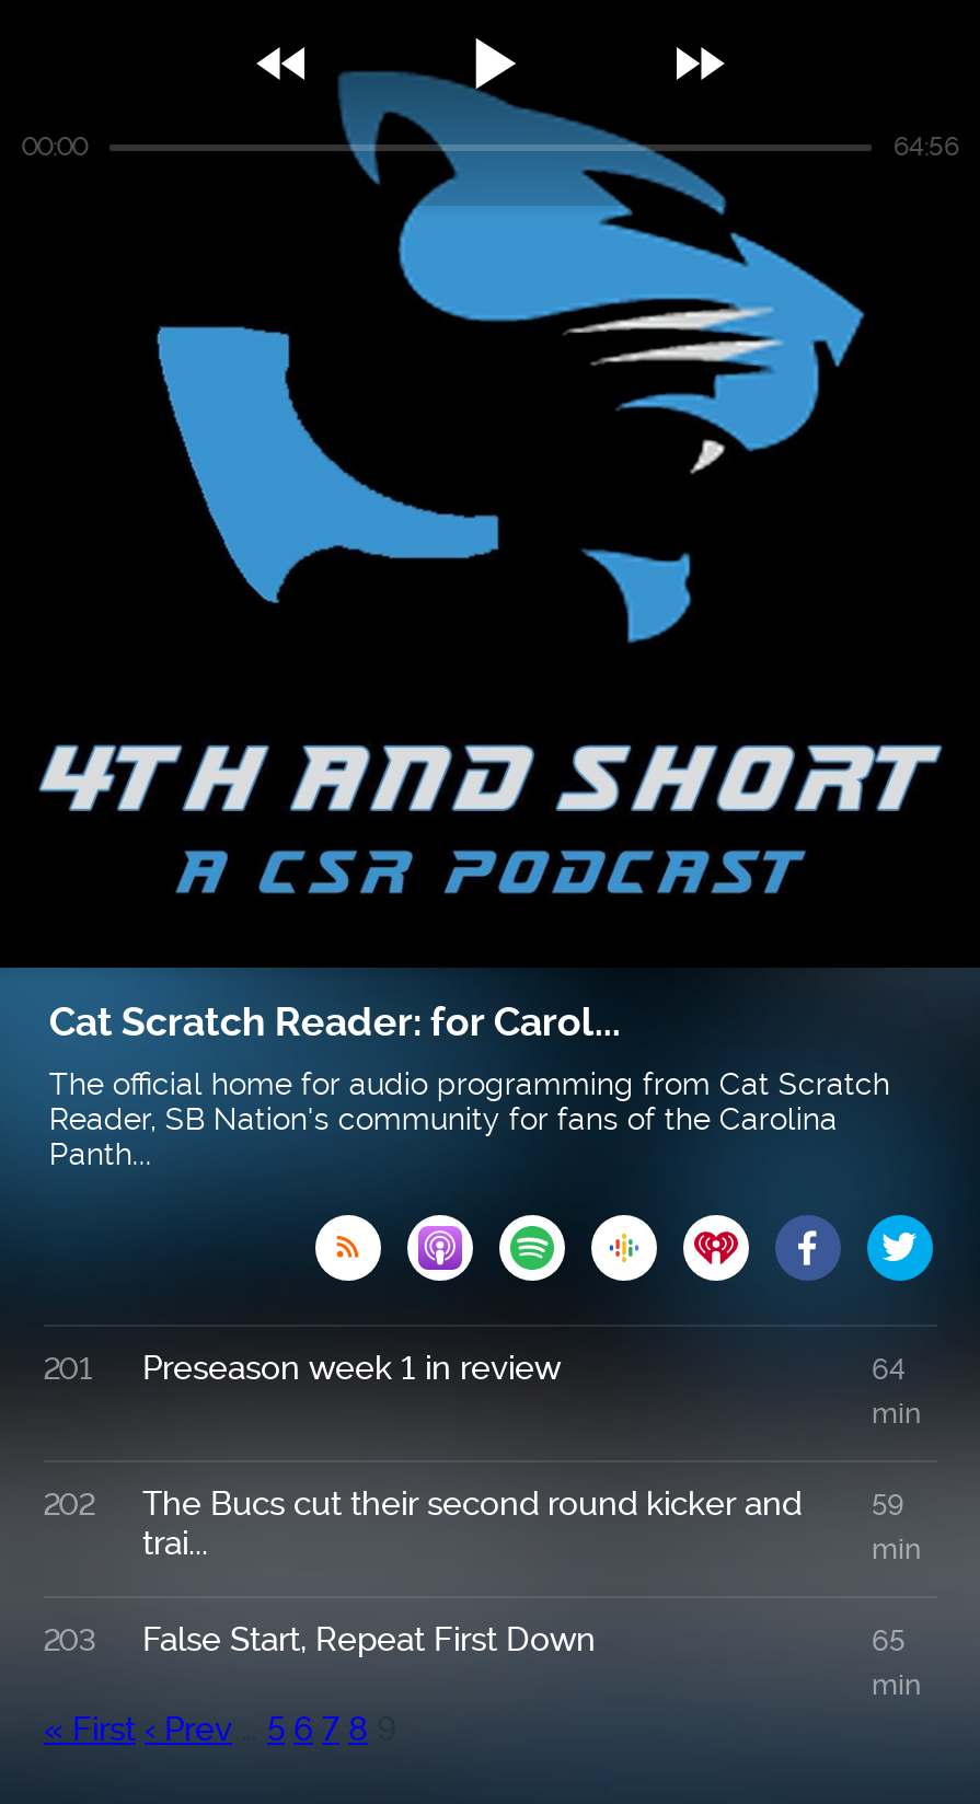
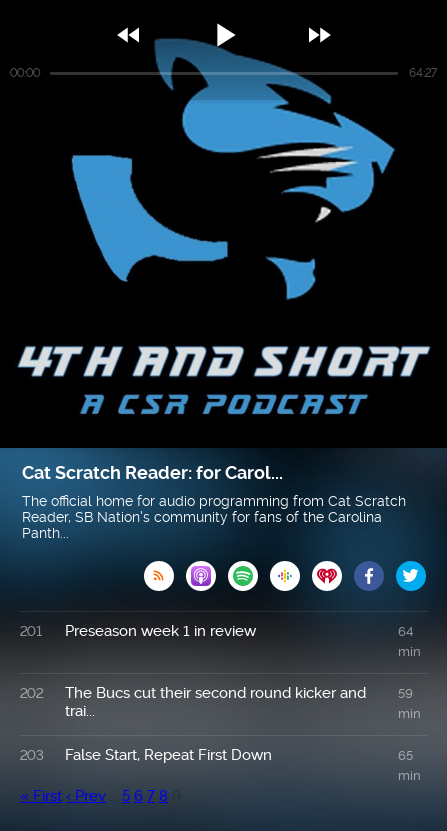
[893,131,959,162] 64:56 -> [409,66,437,80] 64:27

